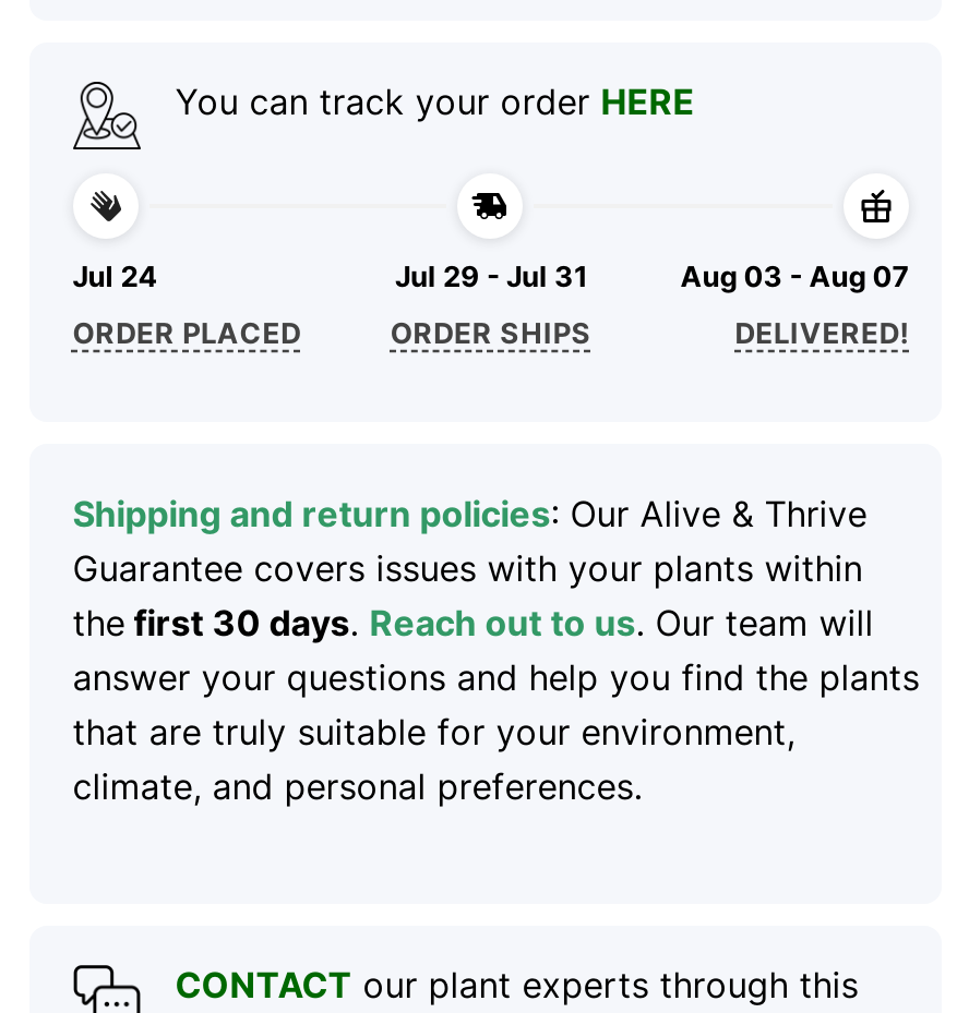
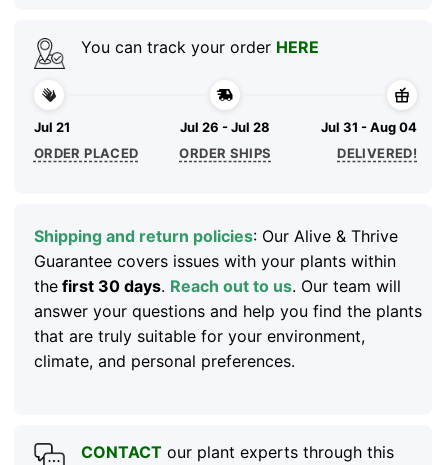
[73,258,158,293] Jul 24 -> [34,119,70,135] Jul 21
[395,258,587,293] Jul 29 - Jul 31 -> [180,119,270,135] Jul 26 - Jul 28
[680,258,909,293] Aug 03 - Aug 07 -> [321,119,417,135] Jul 31 - Aug 04

